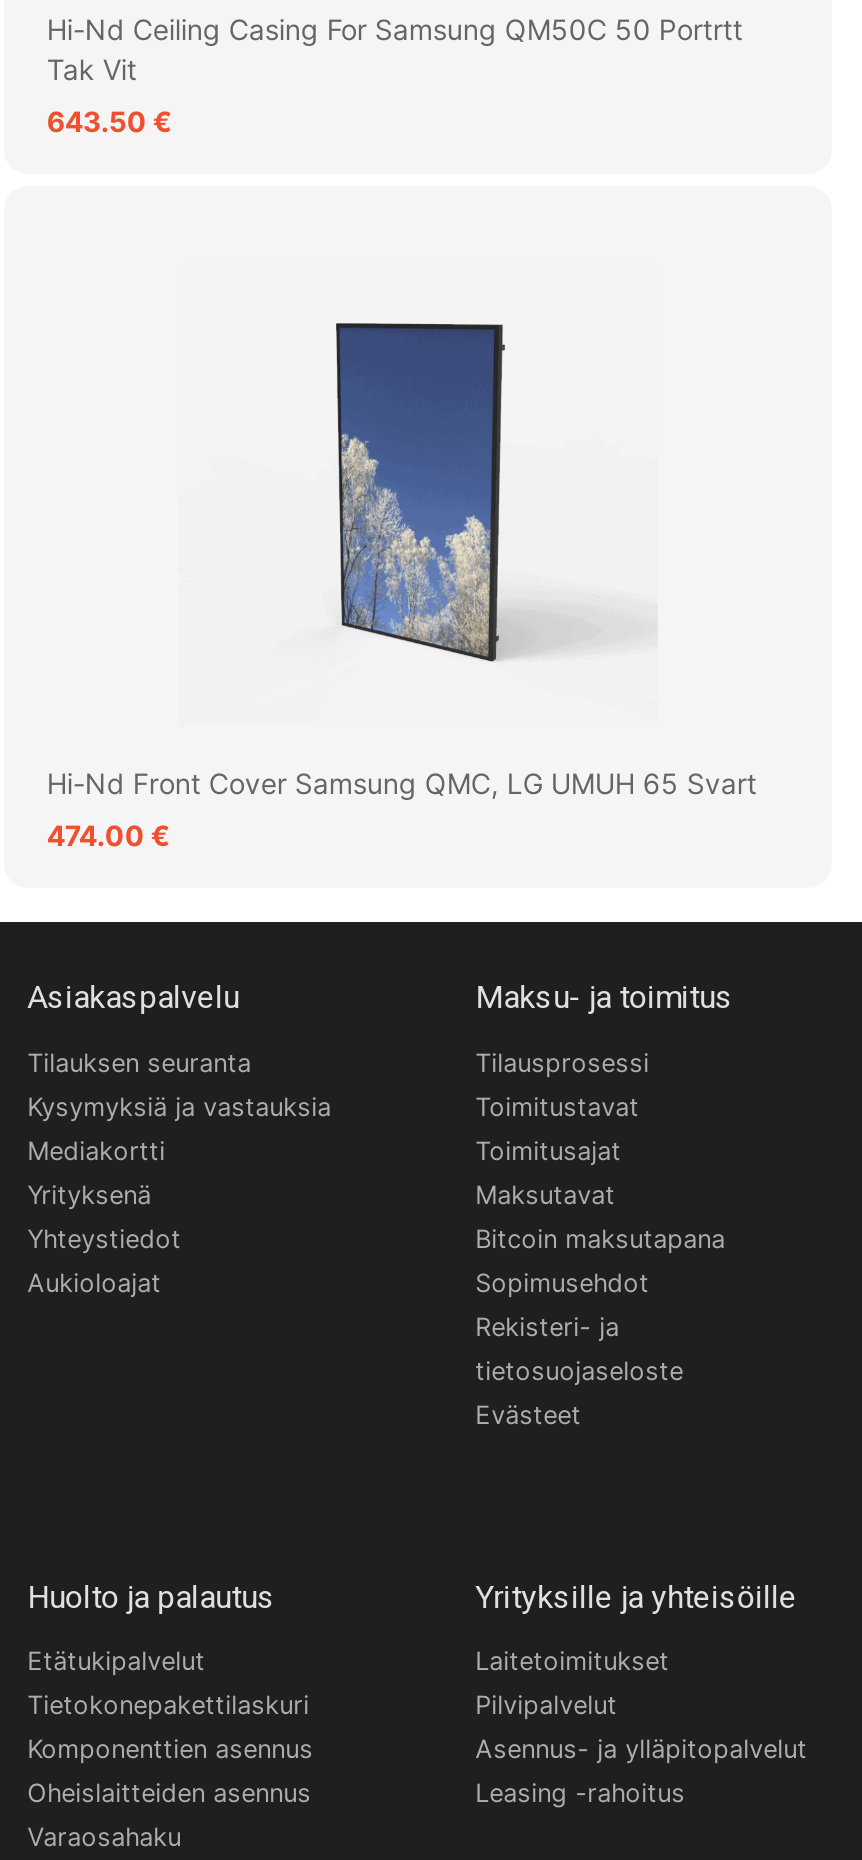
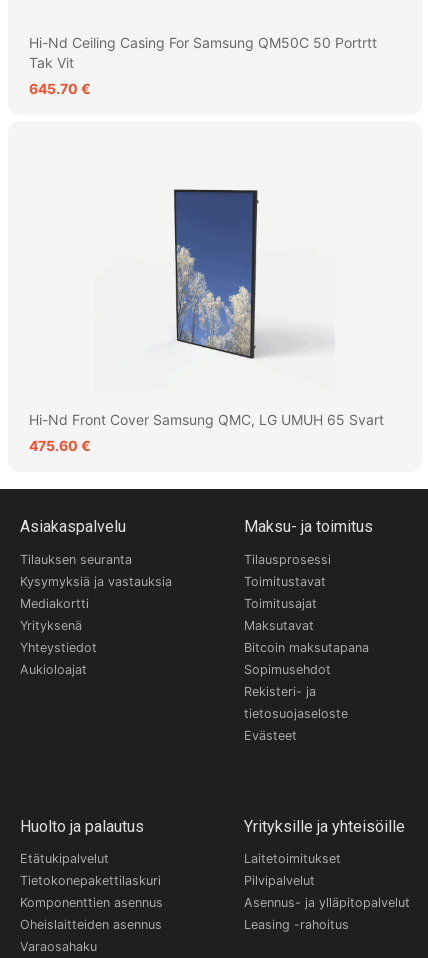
[47,104,173,138] 643.50 € -> [29,80,91,97] 645.70 €
[47,817,171,851] 474.00 € -> [29,437,91,454] 475.60 €

